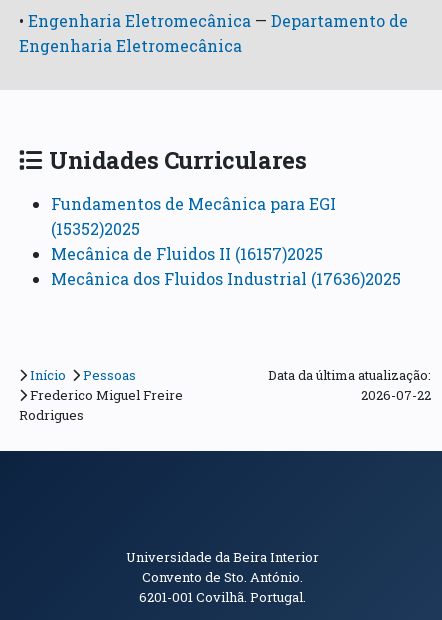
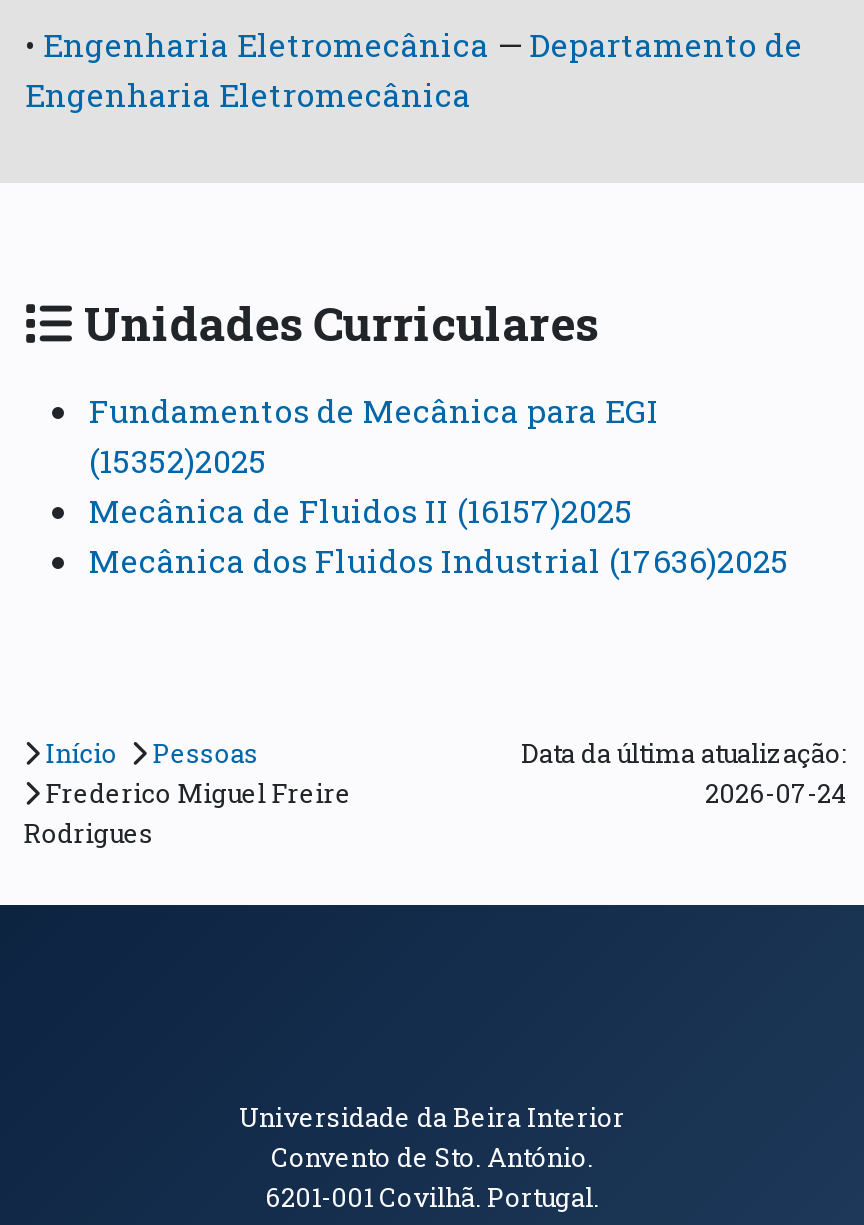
[360,386,430,404] 2026-07-22 -> [705,776,847,812] 2026-07-24

